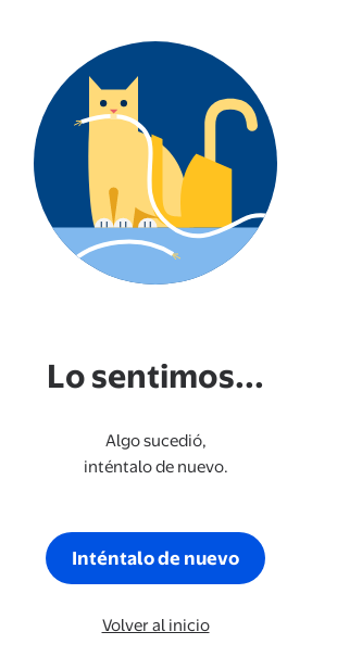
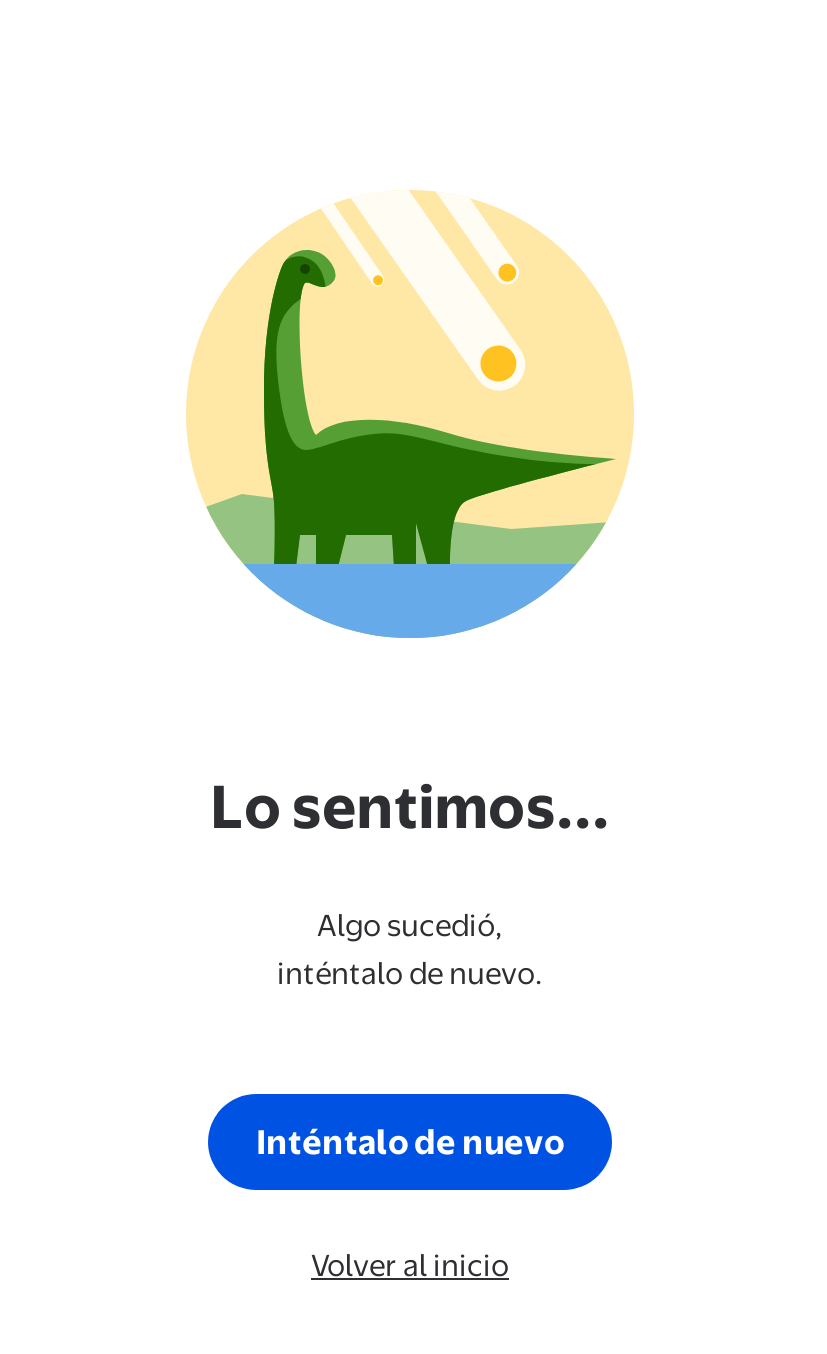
[33,40,278,261] [image] -> [186,190,634,592] [image]

